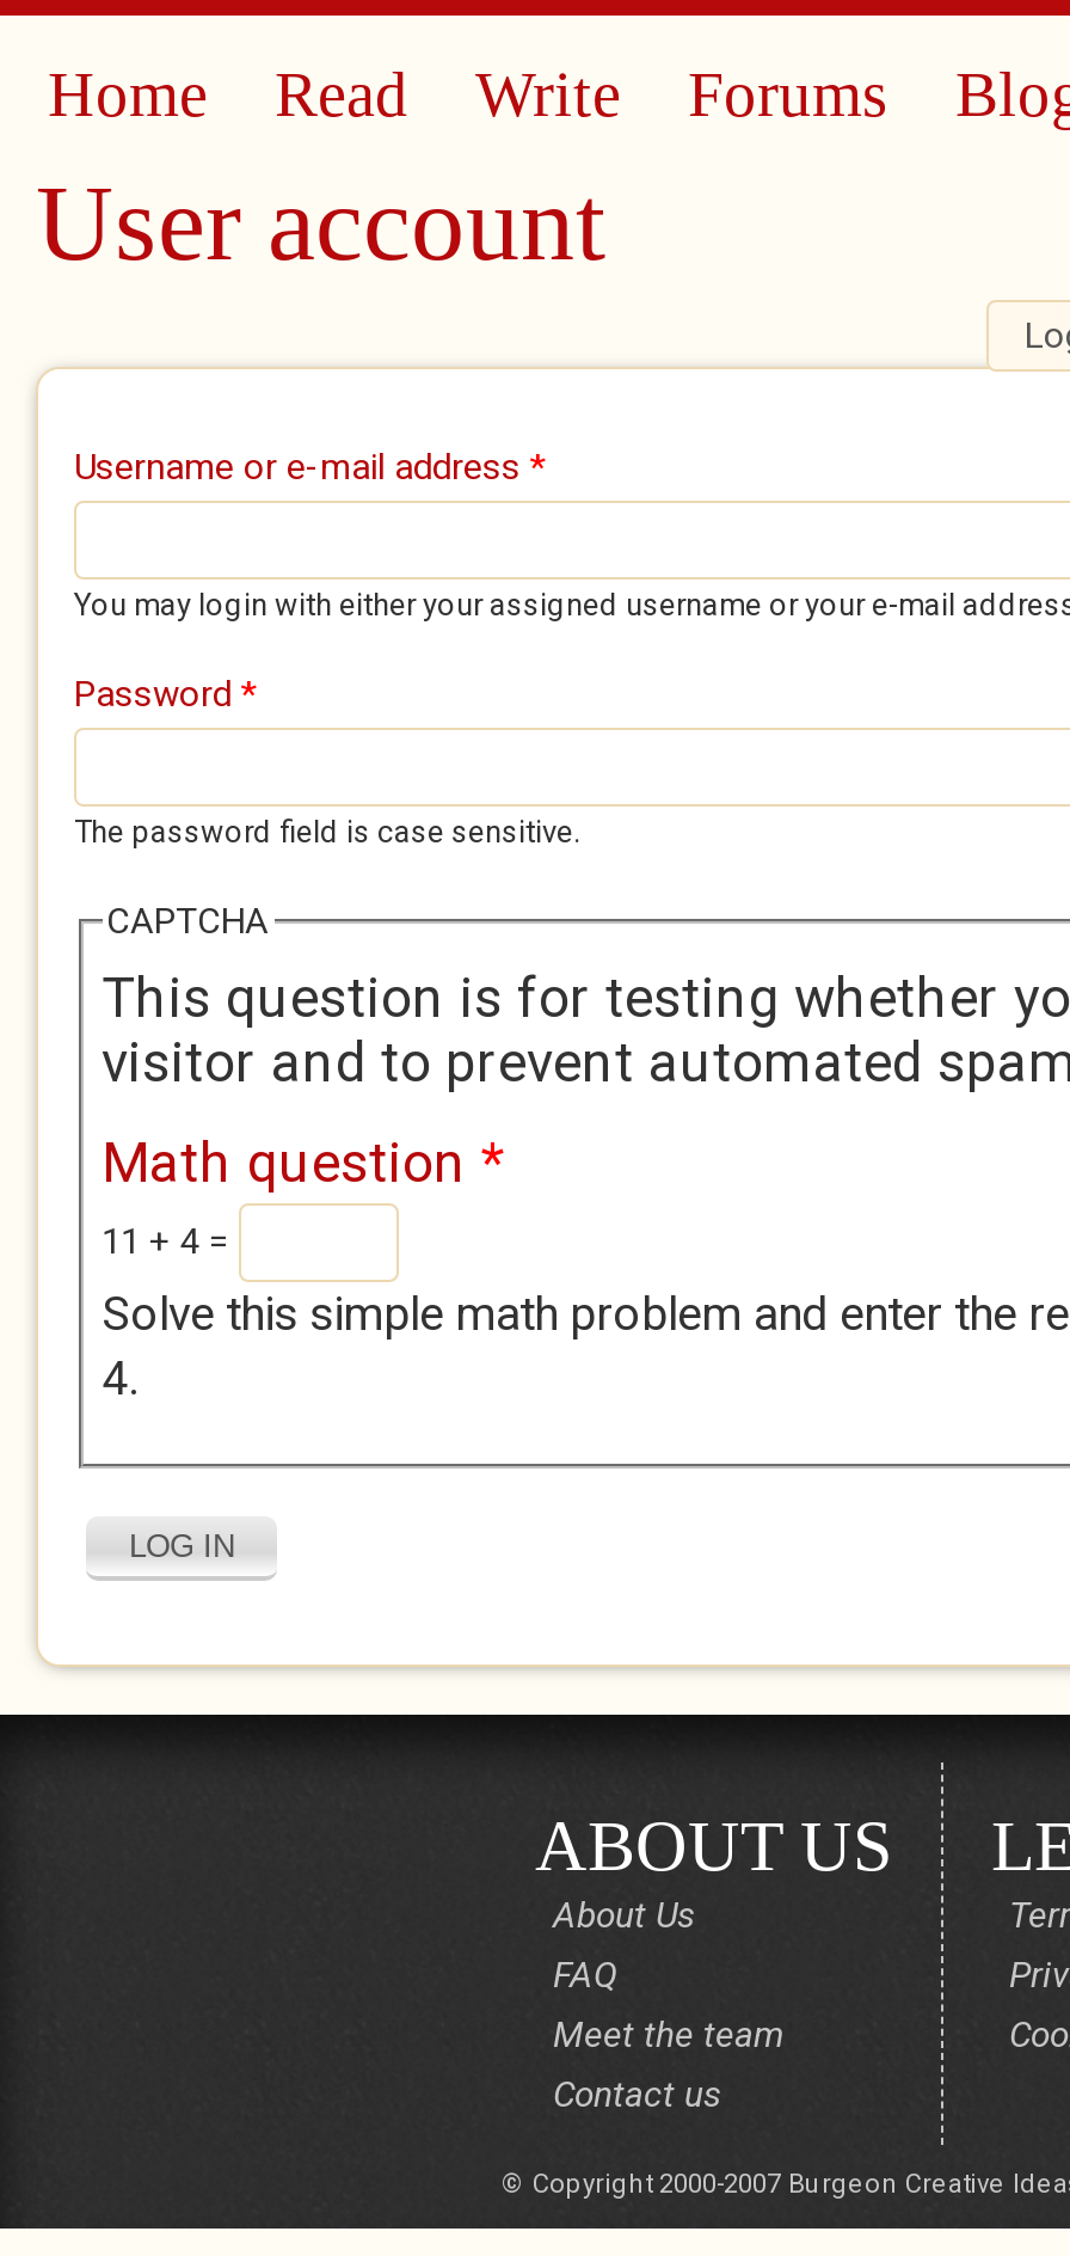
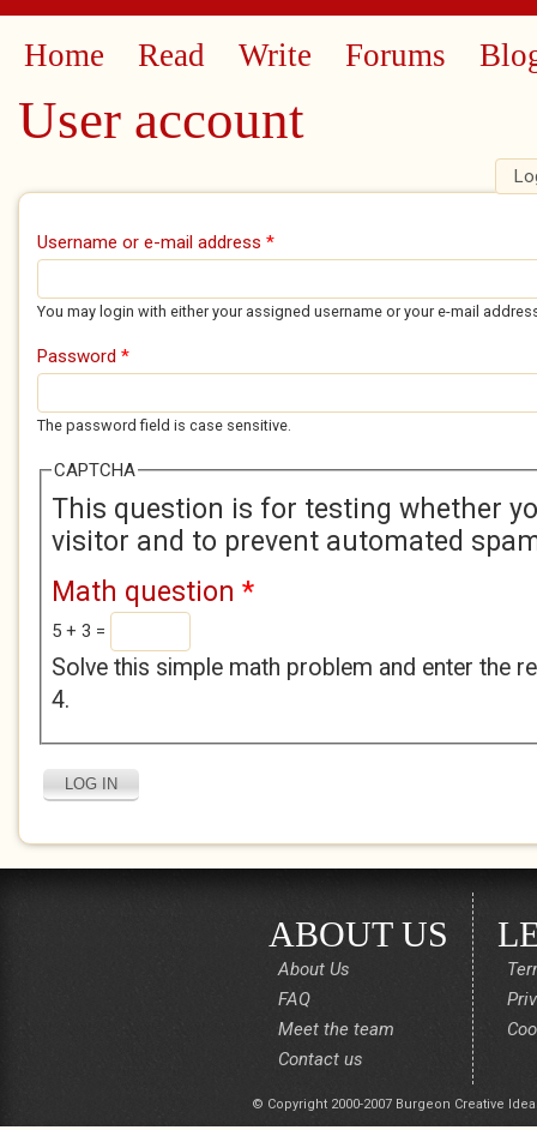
[102,1219,238,1262] 11 + 4 = -> [51,620,110,641] 5 + 3 =

